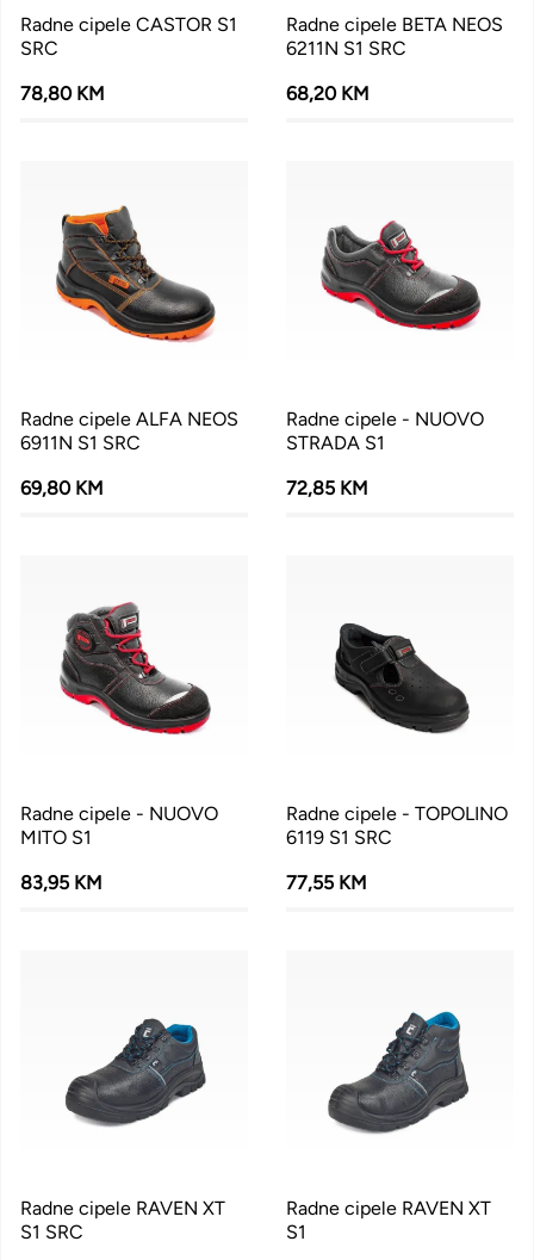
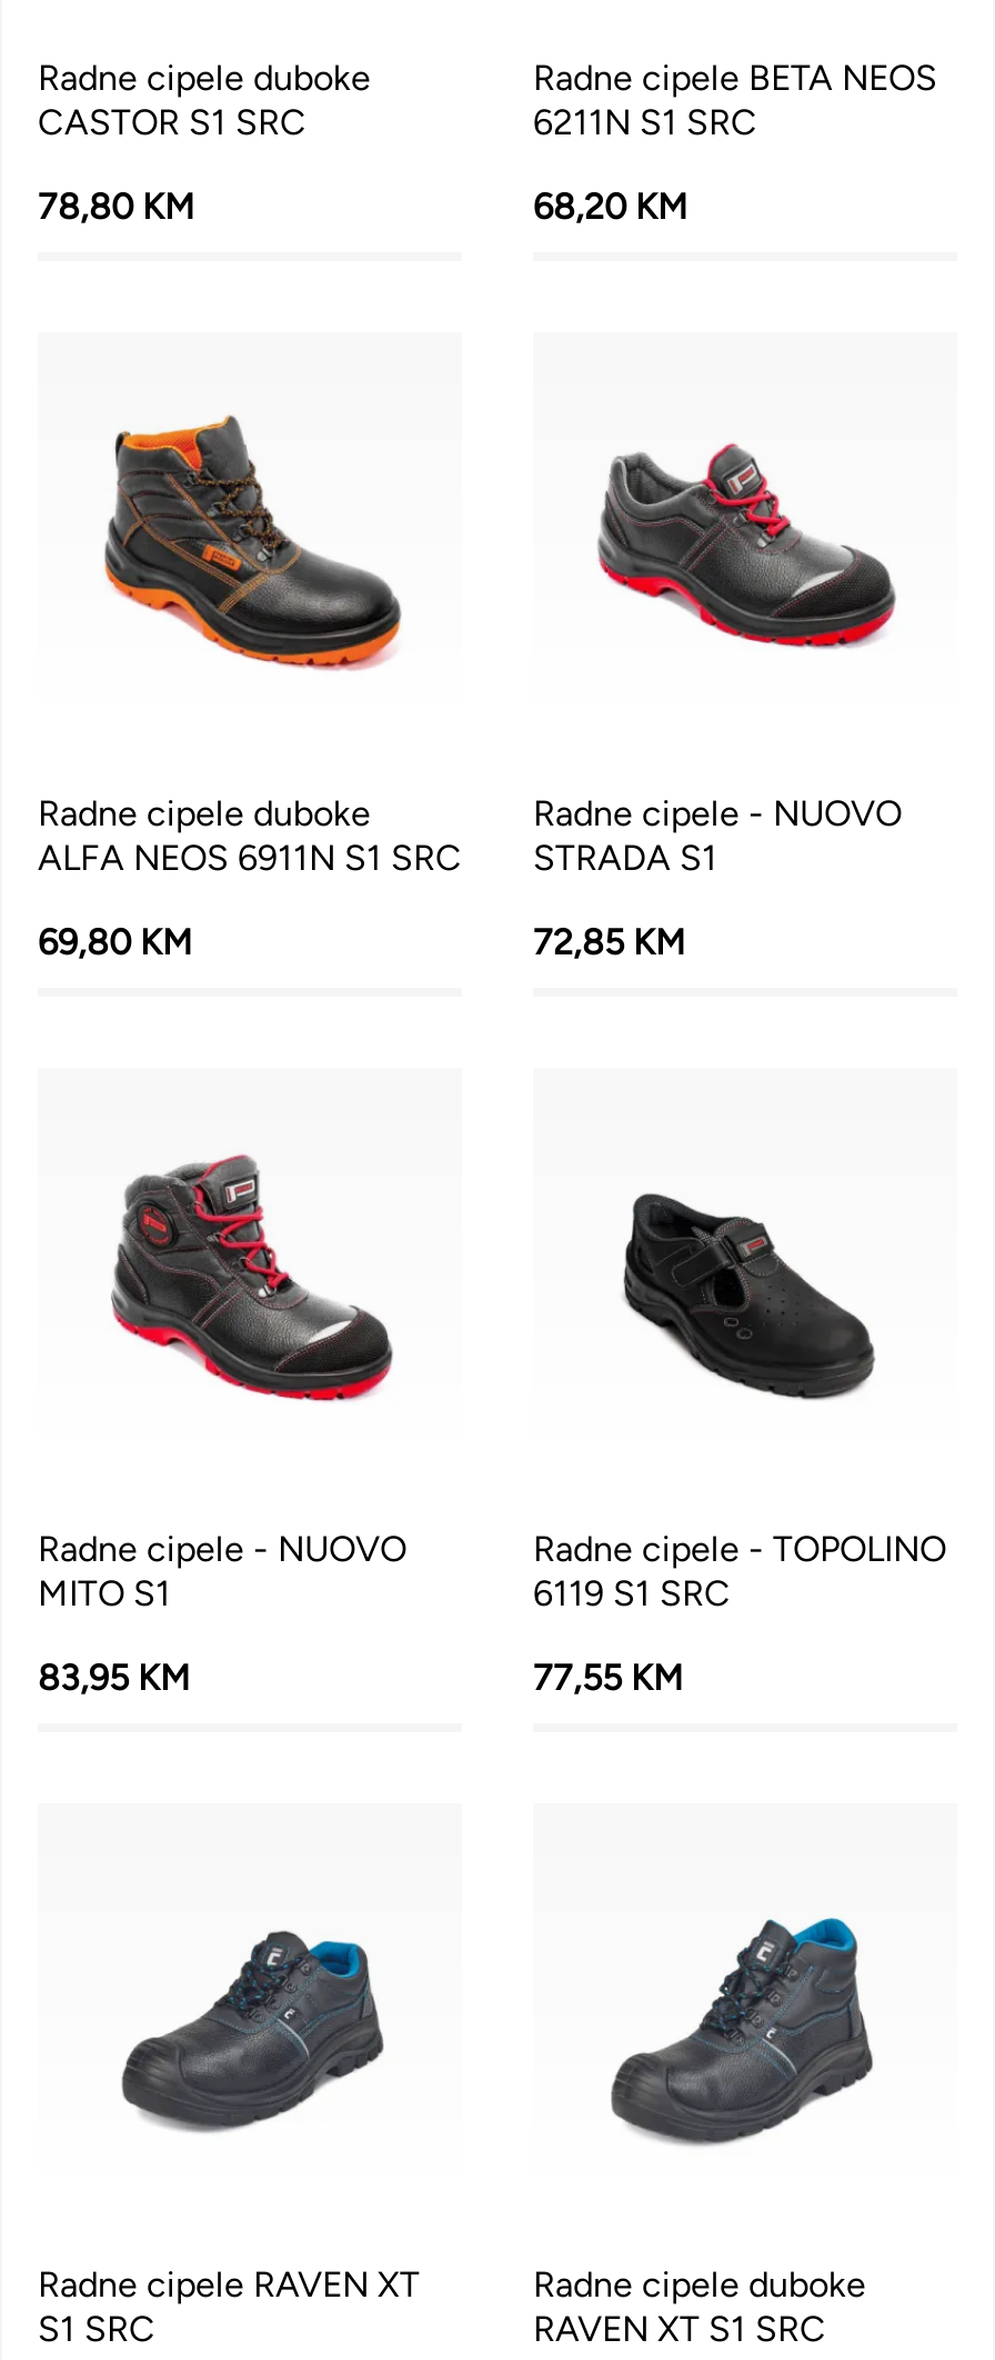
[20,13,237,60] Radne cipele CASTOR S1 | SRC -> [38,57,371,143] Radne cipele duboke | CASTOR S1 SRC
[20,408,238,454] Radne cipele ALFA NEOS | 6911N S1 SRC -> [38,792,462,879] Radne cipele duboke | ALFA NEOS 6911N S1 SRC
[286,1197,491,1243] Radne cipele RAVEN XT | S1 -> [533,2263,866,2350] Radne cipele duboke | RAVEN XT S1 SRC

